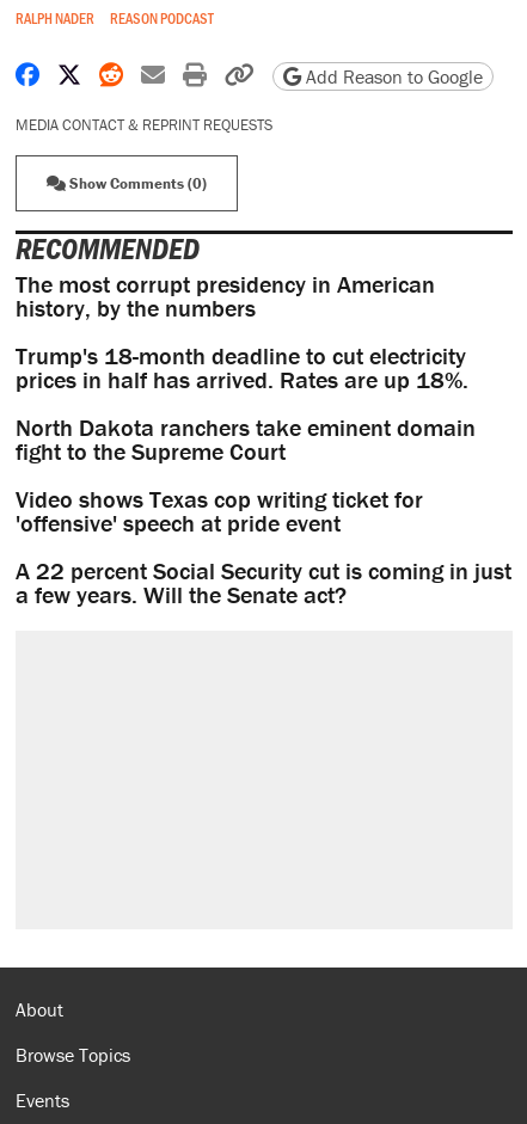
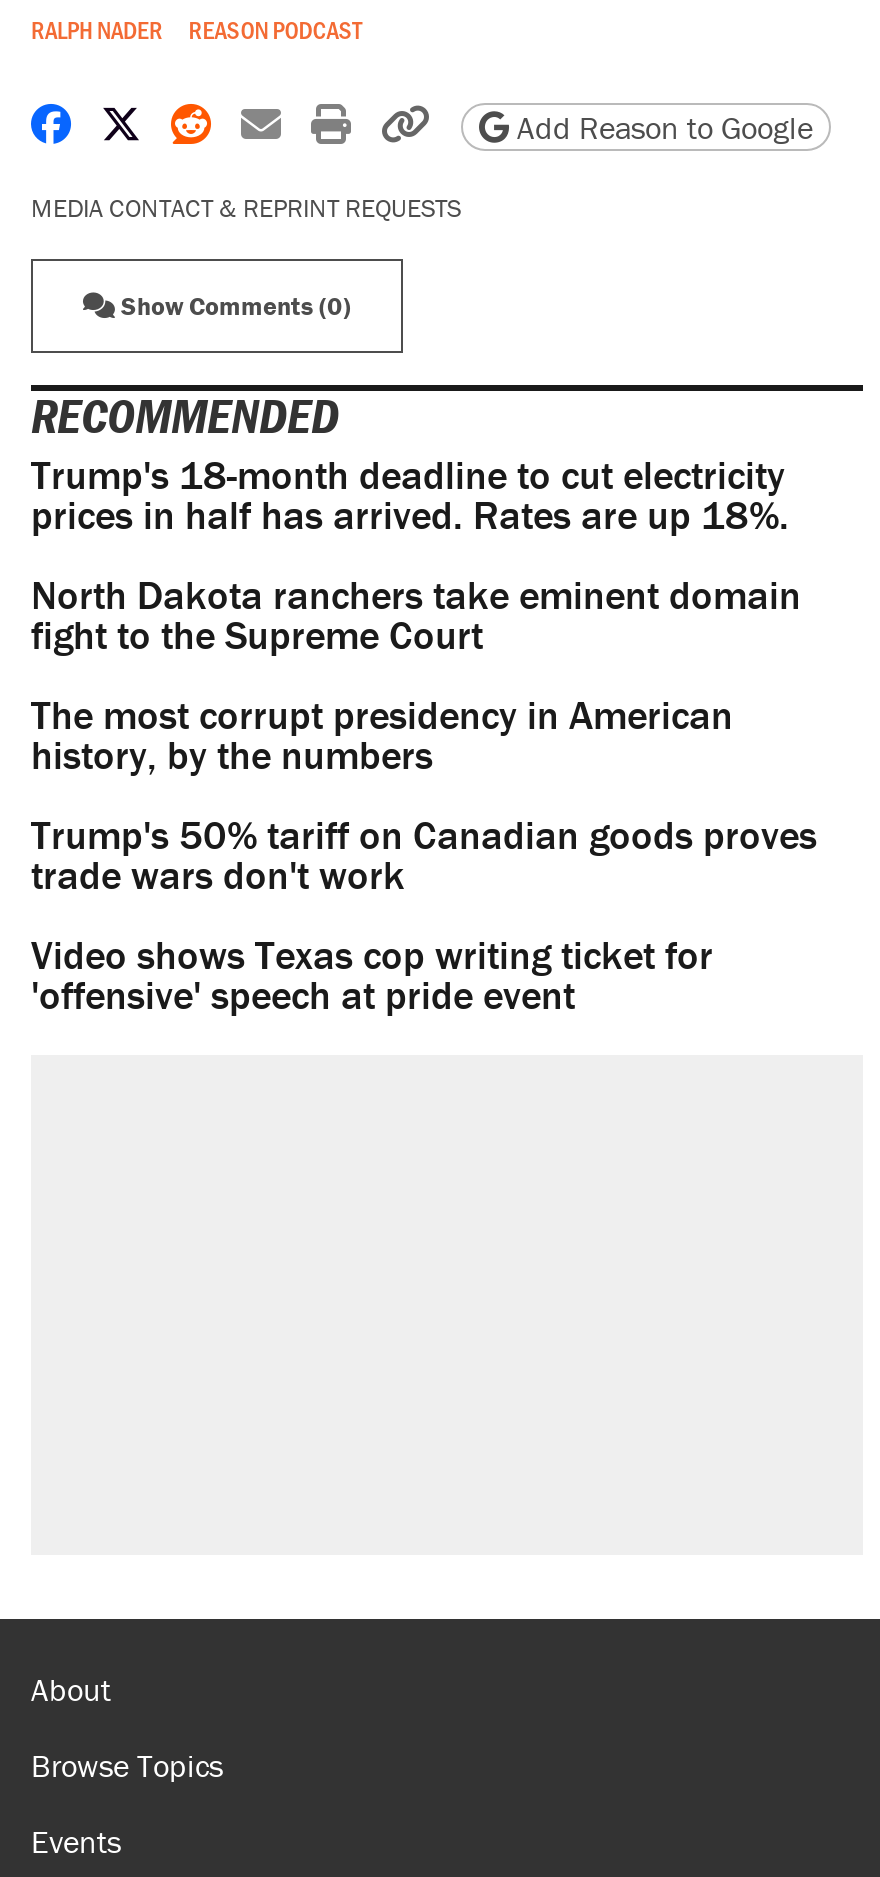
moved [16,269,435,323] -> [31,689,733,779]: The most corrupt presidency in American | history, by the numbers
moved [16,341,476,466] -> [31,449,801,659]: Trump's 18-month deadline to cut electricity | prices in half has arrived. Rates are up 18%. | North Dakota ranchers take eminent domain | fight to the Supreme Court
none -> [31,809,817,899] Trump's 50% tariff on Canadian goods proves | trade wars don't work
moved [16,484,423,538] -> [31,929,713,1019]: Video shows Texas cop writing ticket for | 'offensive' speech at pride event
[16,556,511,609] A 22 percent Social Security cut is coming in just | a few years. Will the Senate act? -> none

